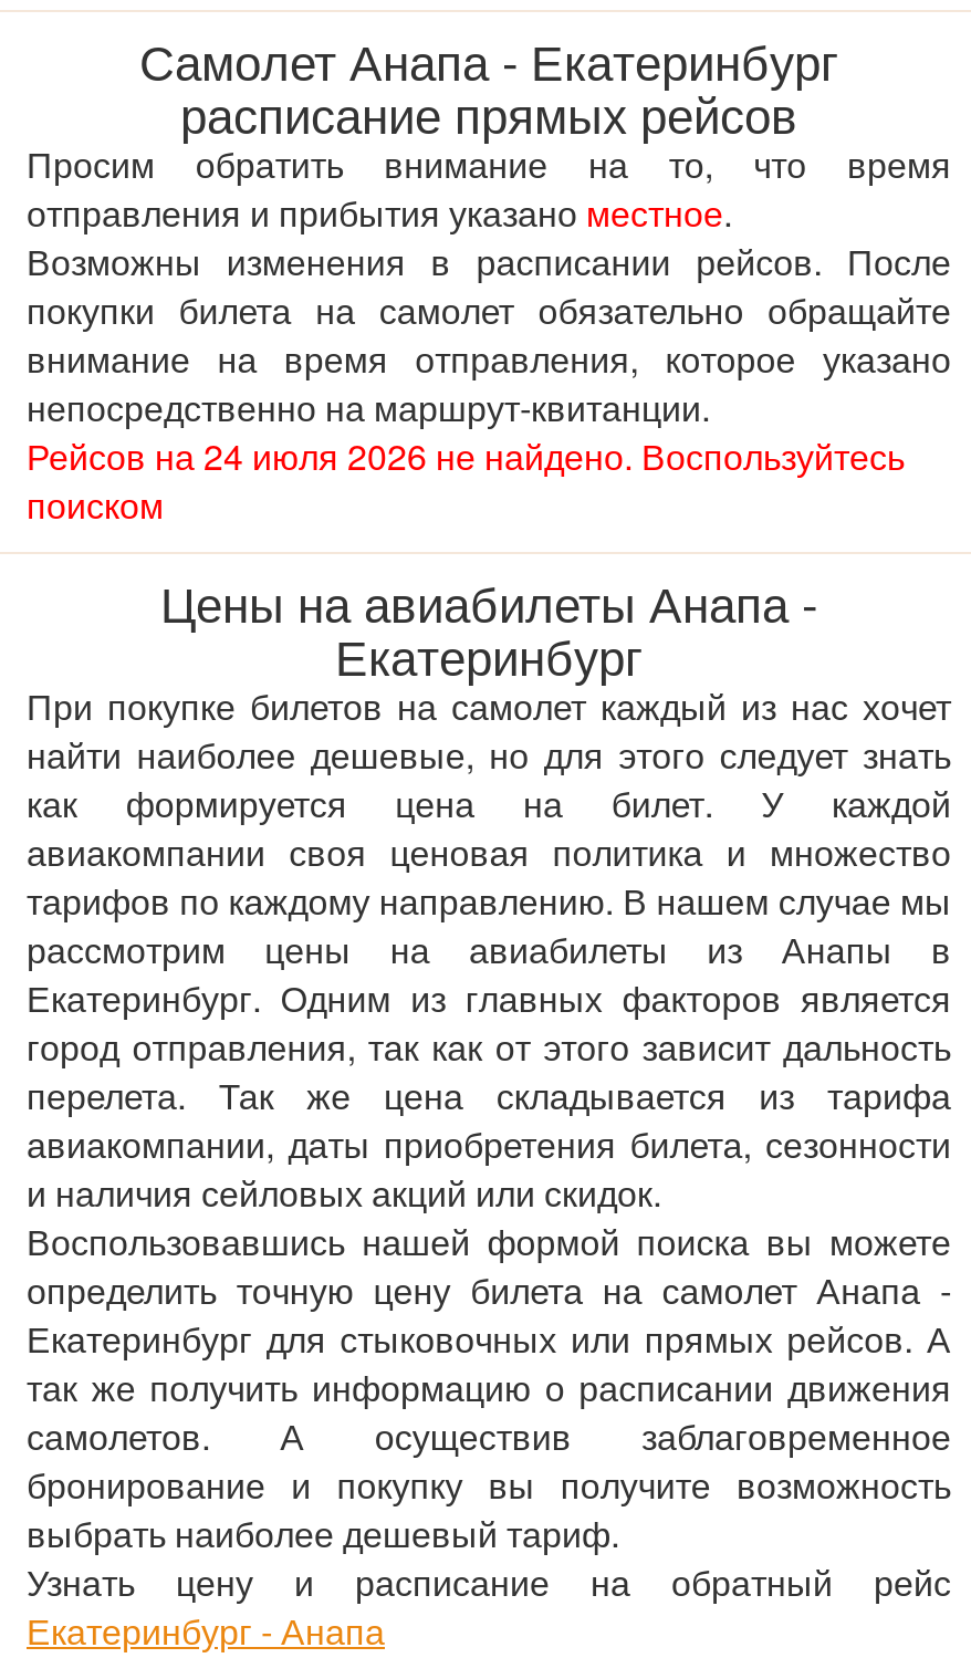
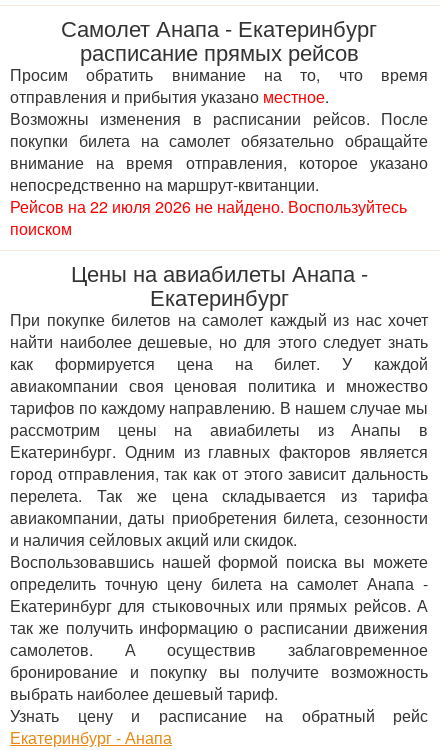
[27,430,905,481] Рейсов на 24 июля 2026 не найдено. Воспользуйтесь -> [10,195,407,218] Рейсов на 22 июля 2026 не найдено. Воспользуйтесь

